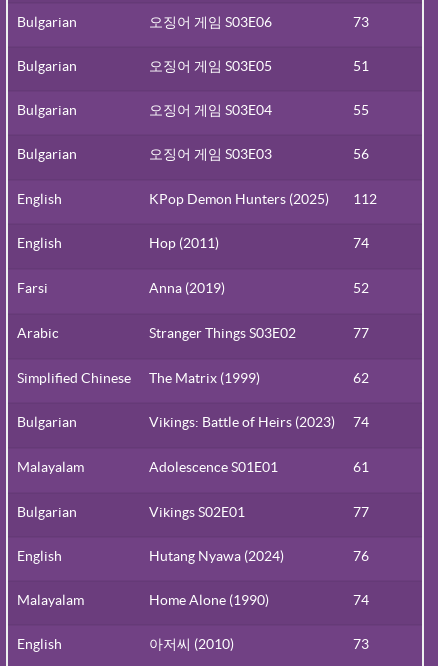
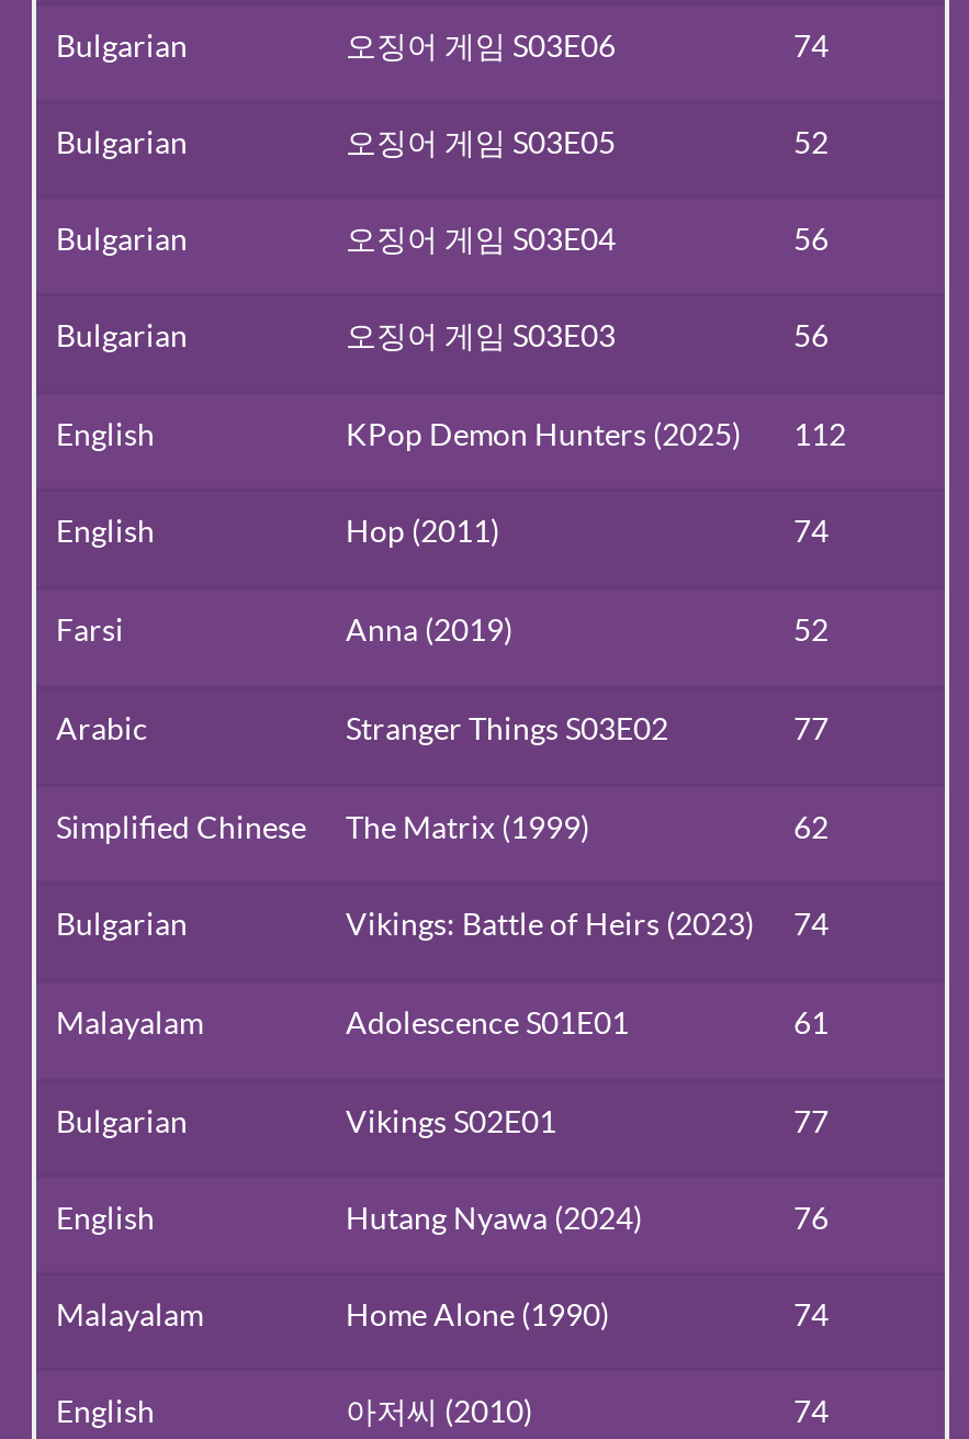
[353,14,369,30] 73 -> [793,28,829,63] 74
[353,58,369,74] 51 -> [793,125,829,160] 52
[353,102,369,118] 55 -> [793,222,829,257] 56
[353,636,369,652] 73 -> [793,1394,829,1429] 74

